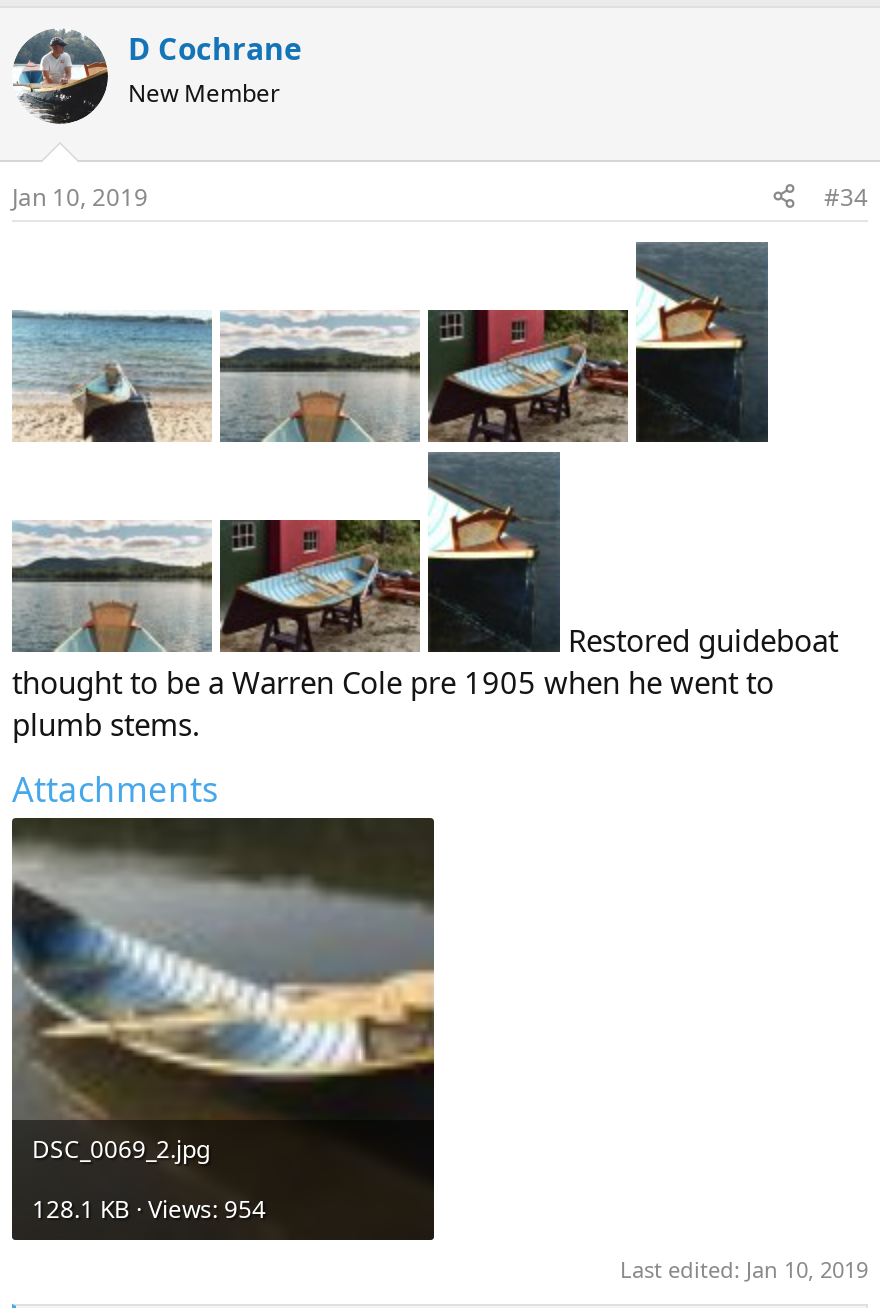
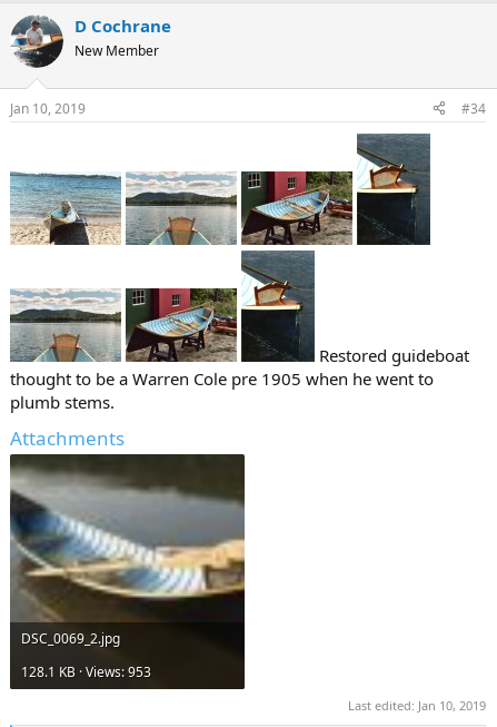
[32,1191,266,1225] 128.1 KB · Views: 954 -> [21,662,151,681] 128.1 KB · Views: 953

